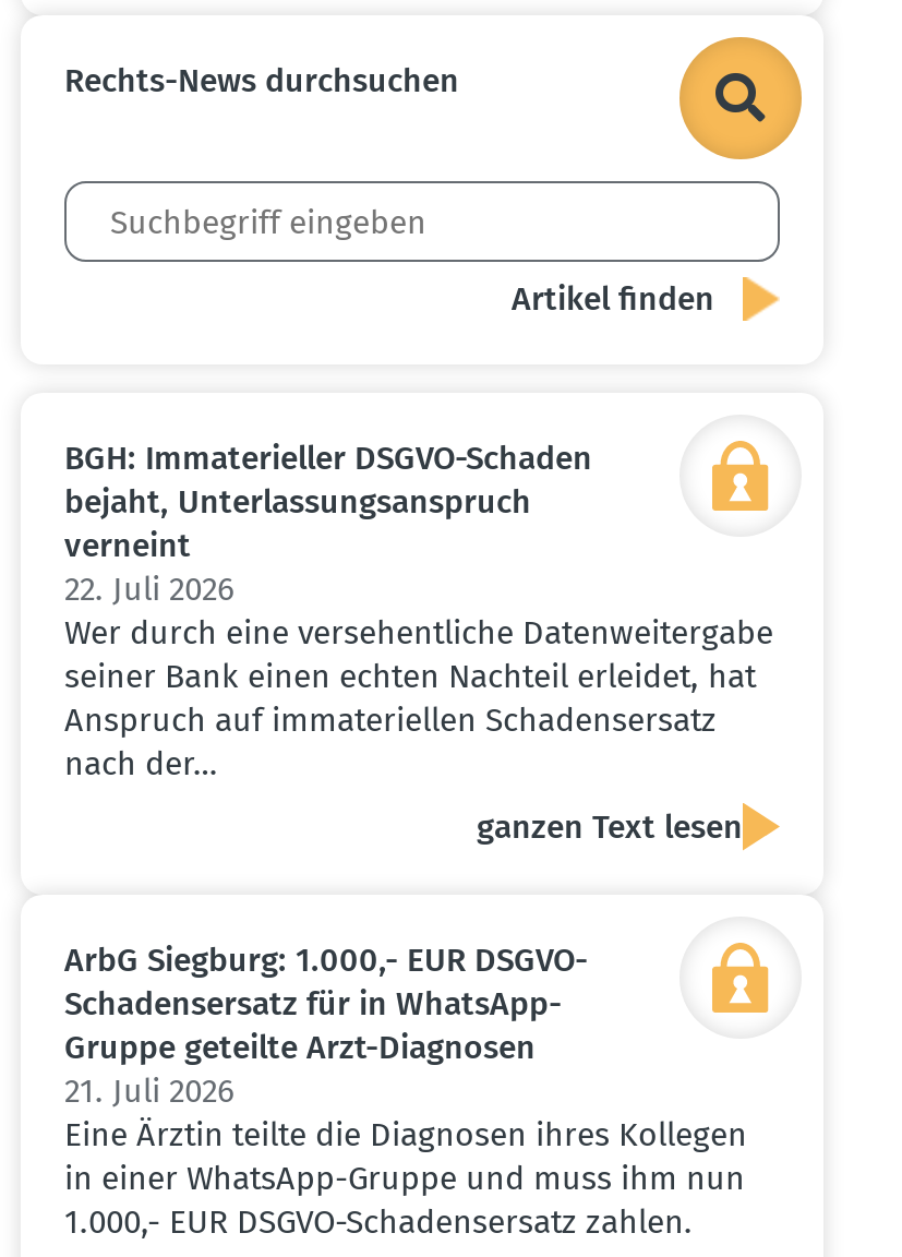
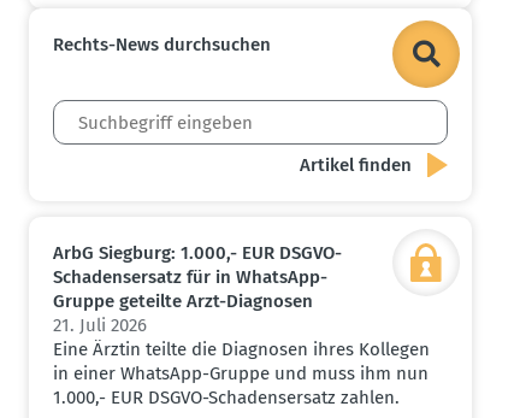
[64,439,773,846] BGH: Immaterieller DSGVO-Schaden | bejaht, Unterlassungsanspruch | verneint | 22. Juli 2026 | Wer durch eine versehentliche Datenweitergabe | seiner Bank einen echten Nachteil erleidet, hat | Anspruch auf immateriellen Schadensersatz | nach der… | ganzen Text lesen -> none

